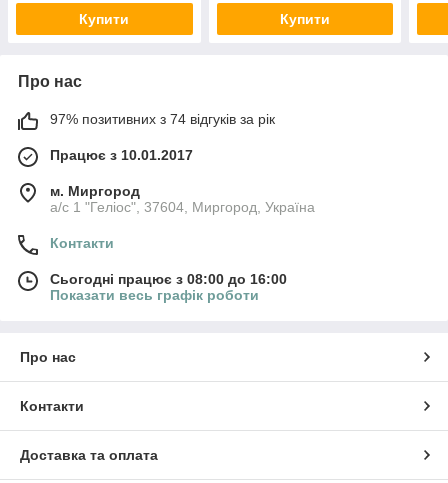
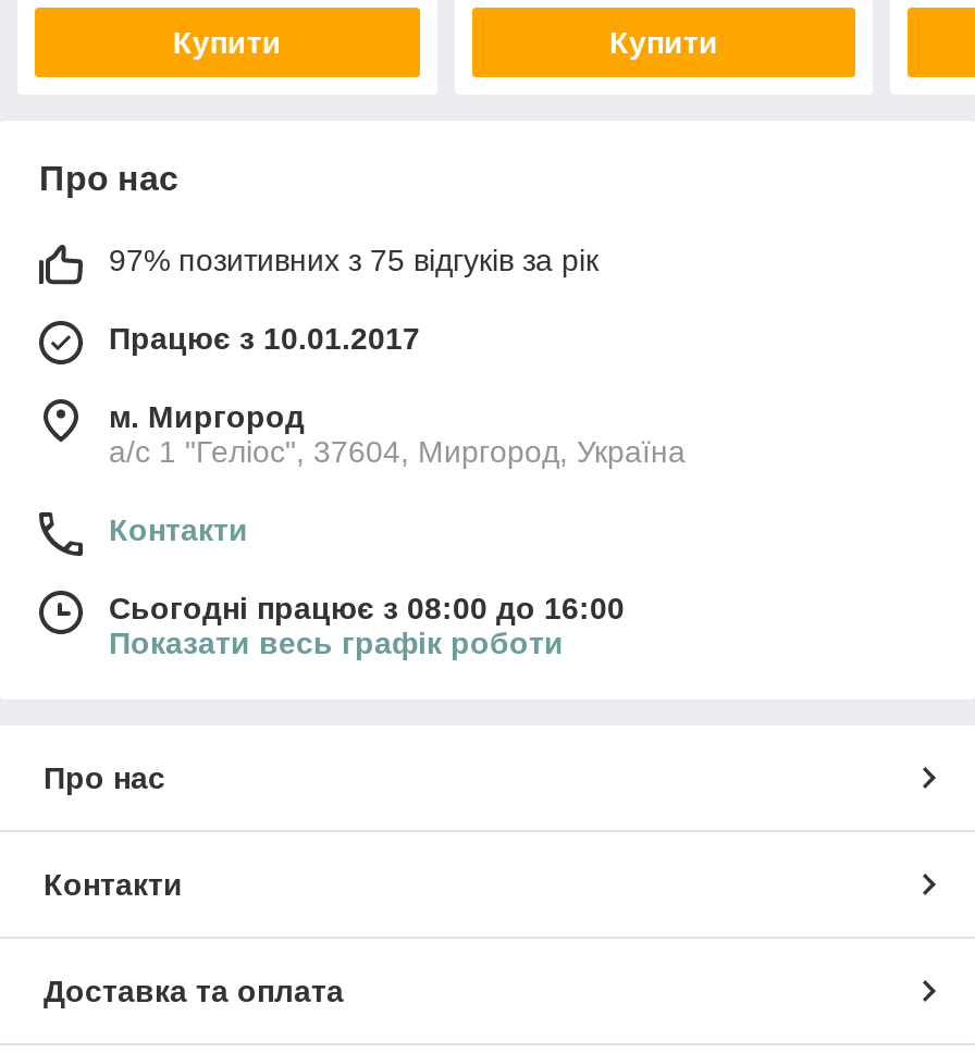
[50,111,275,127] 97% позитивних з 74 відгуків за рік -> [109,243,598,278] 97% позитивних з 75 відгуків за рік

